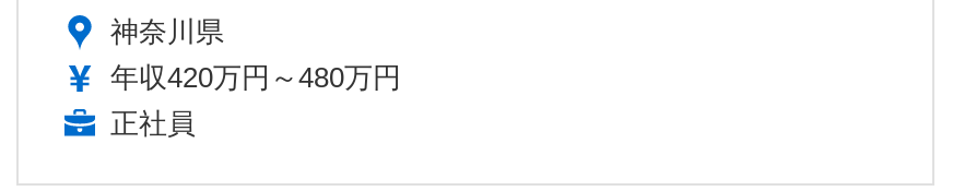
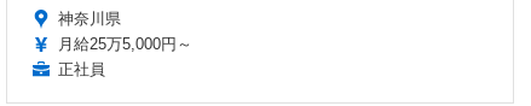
[110,62,401,94] 年収420万円～480万円 -> [58,35,192,53] 月給25万5,000円～

